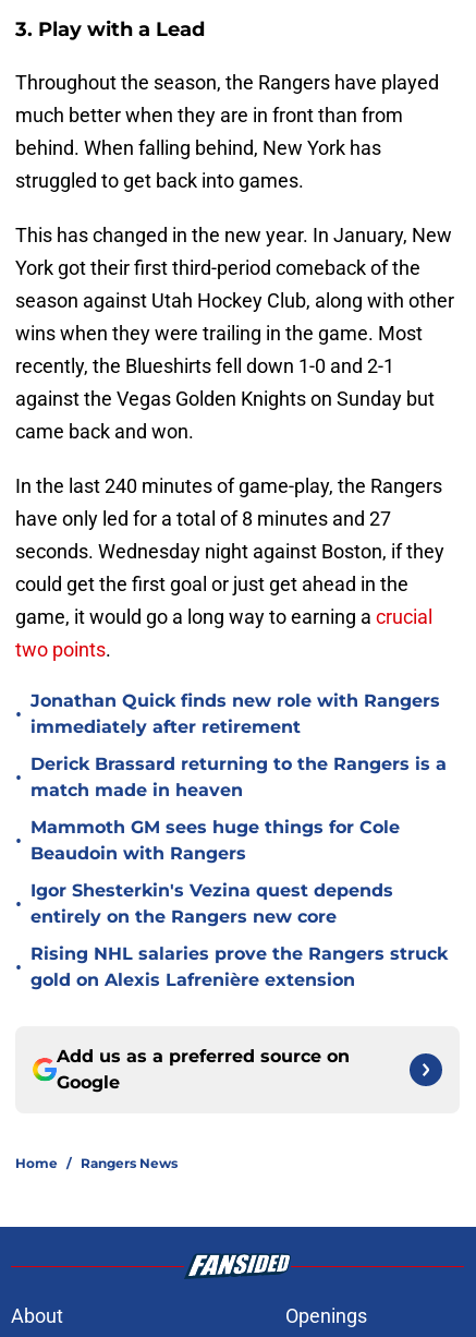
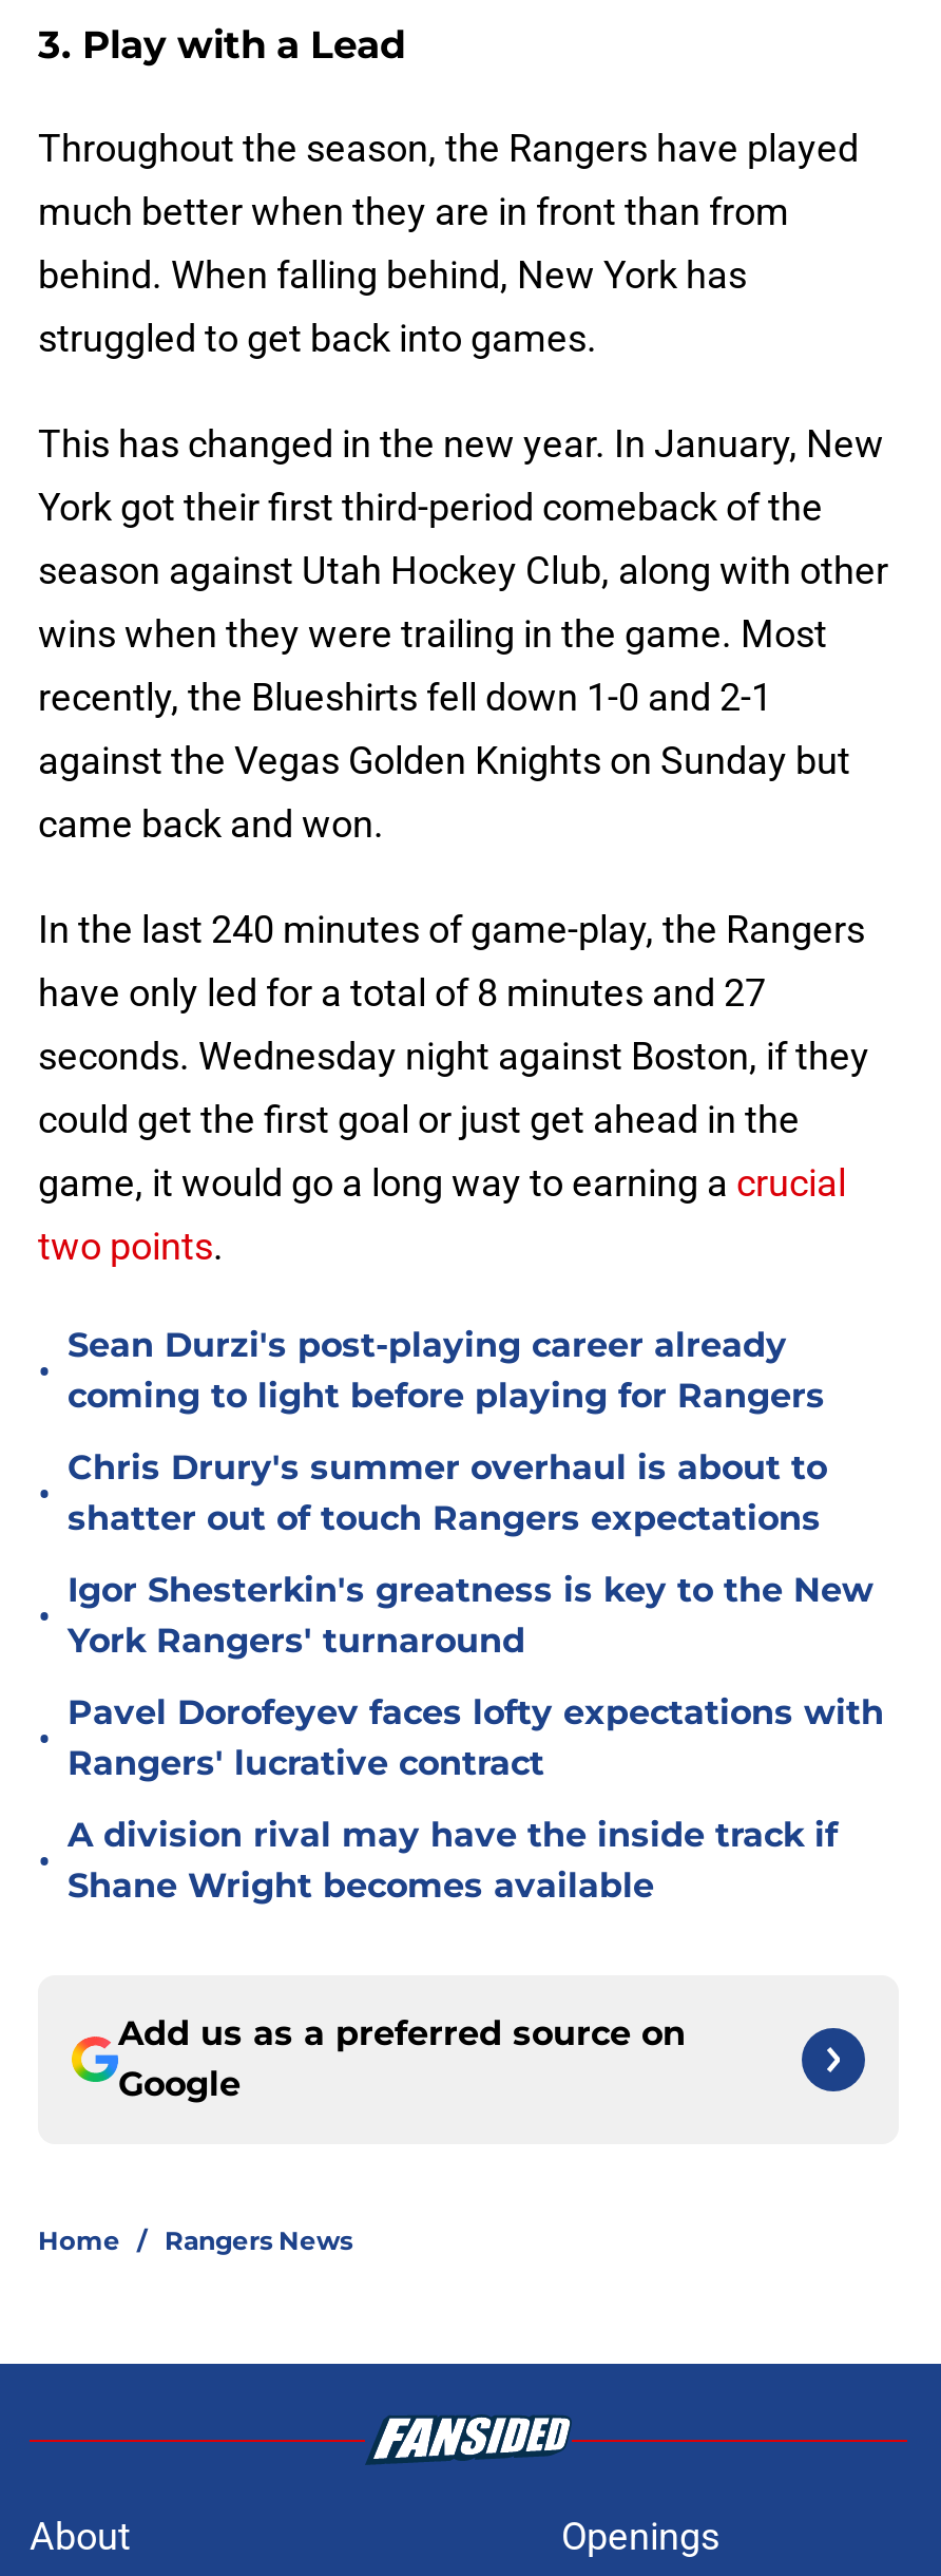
[30,690,440,737] Jonathan Quick finds new role with Rangers | immediately after retirement -> [68,1325,825,1416] Sean Durzi's post-playing career already | coming to light before playing for Rangers
[30,754,447,800] Derick Brassard returning to the Rangers is a | match made in heaven -> [68,1447,827,1538] Chris Drury's summer overhaul is about to | shatter out of touch Rangers expectations
[30,817,400,864] Mammoth GM sees huge things for Cole | Beaudoin with Rangers -> [68,1570,873,1661] Igor Shesterkin's greatness is key to the New | York Rangers' turnaround
[30,880,393,927] Igor Shesterkin's Vezina quest depends | entirely on the Rangers new core -> [68,1692,884,1783] Pavel Dorofeyev faces lofty expectations with | Rangers' lucrative contract
[30,943,448,990] Rising NHL salaries prove the Rangers struck | gold on Alexis Lafrenière extension -> [68,1815,838,1906] A division rival may have the inside track if | Shane Wright becomes available

